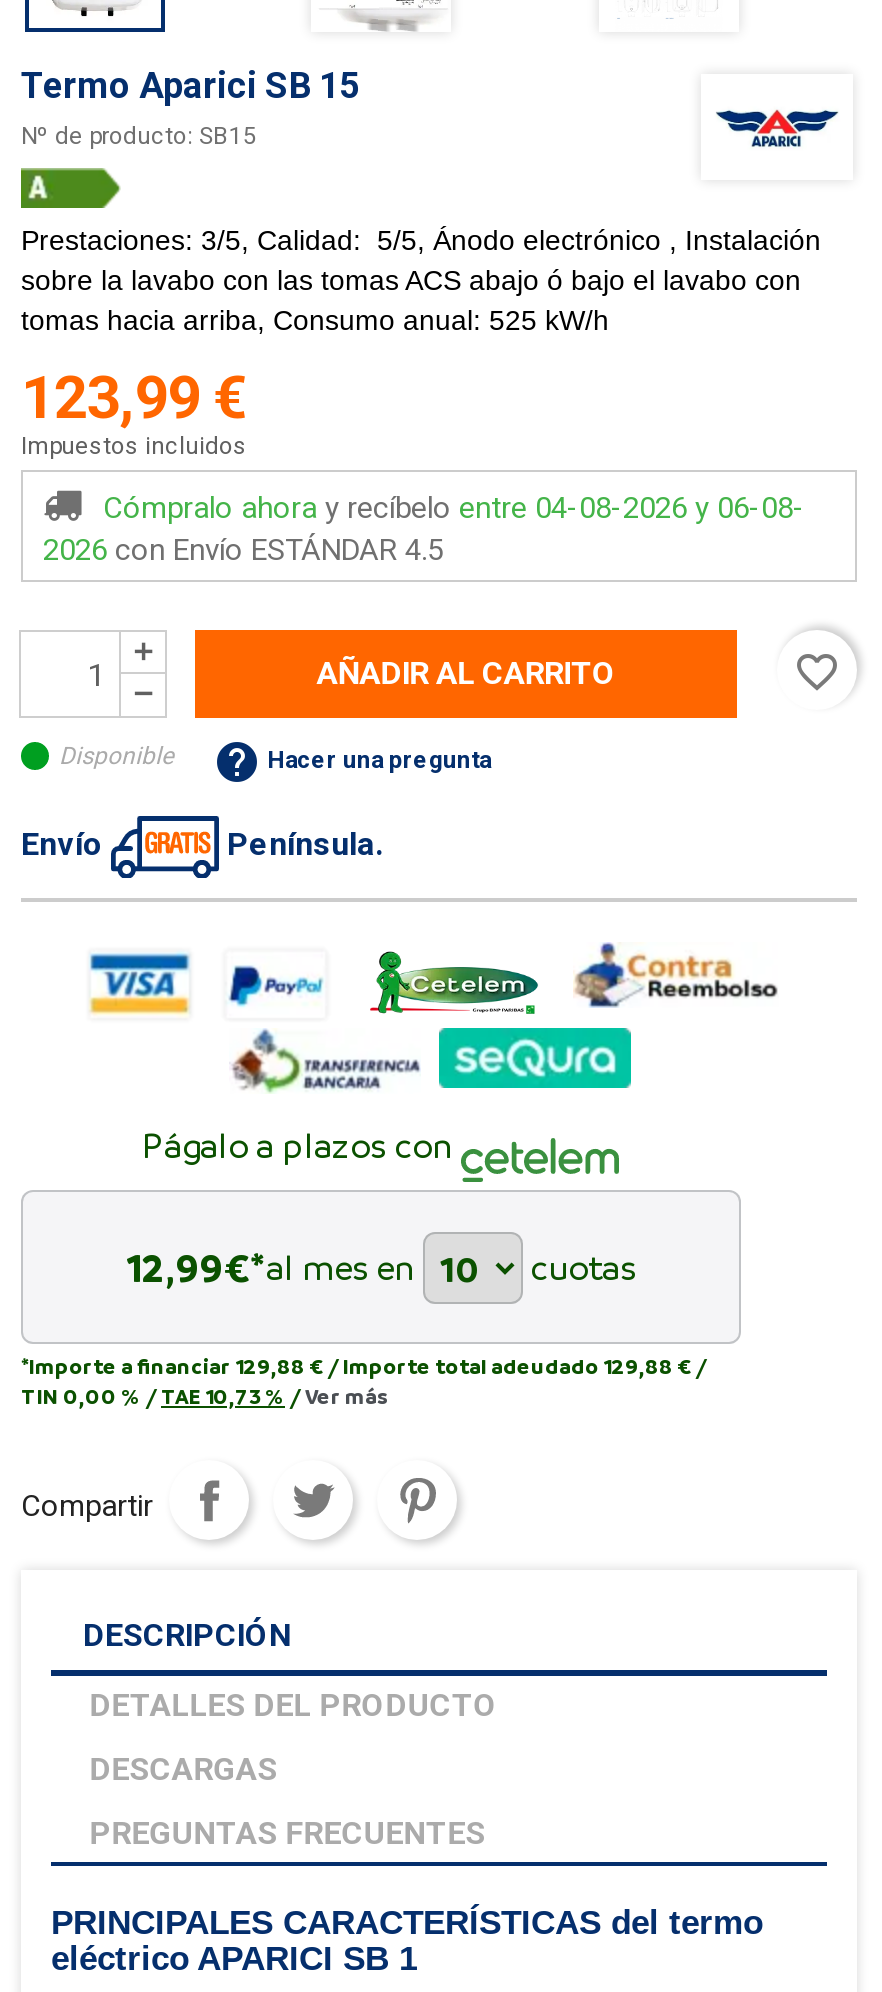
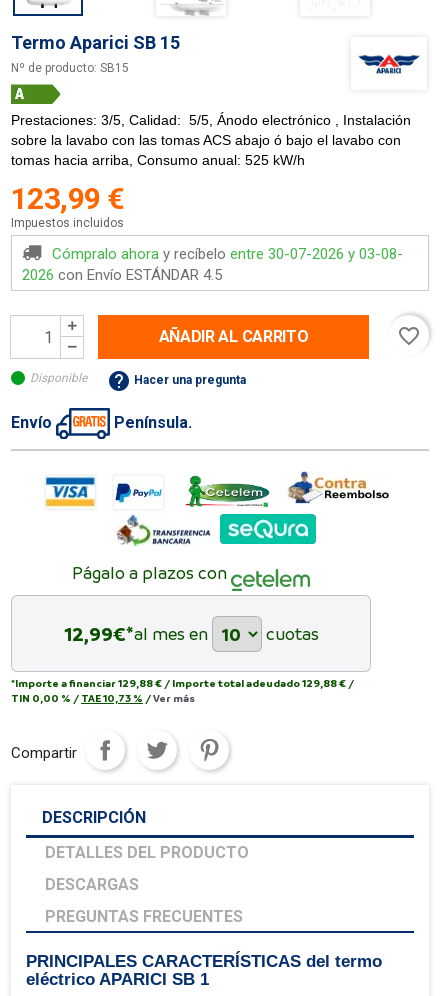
[103,490,805,526] Cómpralo ahora y recíbelo entre 04-08-2026 y 06-08- -> [52,245,403,263] Cómpralo ahora y recíbelo entre 30-07-2026 y 03-08-

